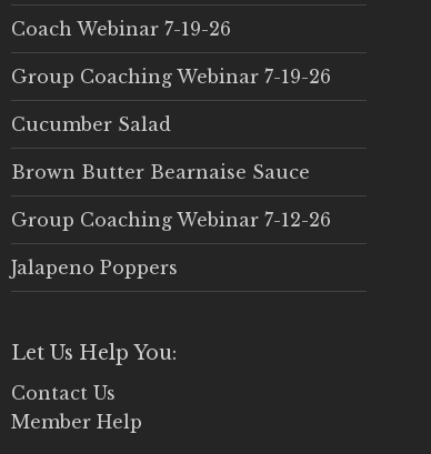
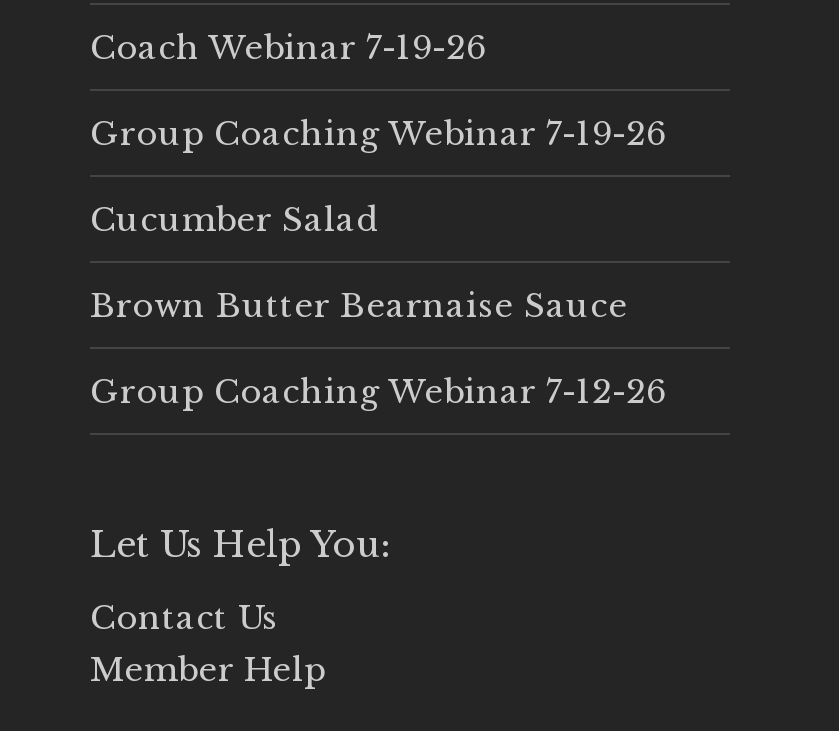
[11,256,178,279] Jalapeno Poppers -> none

